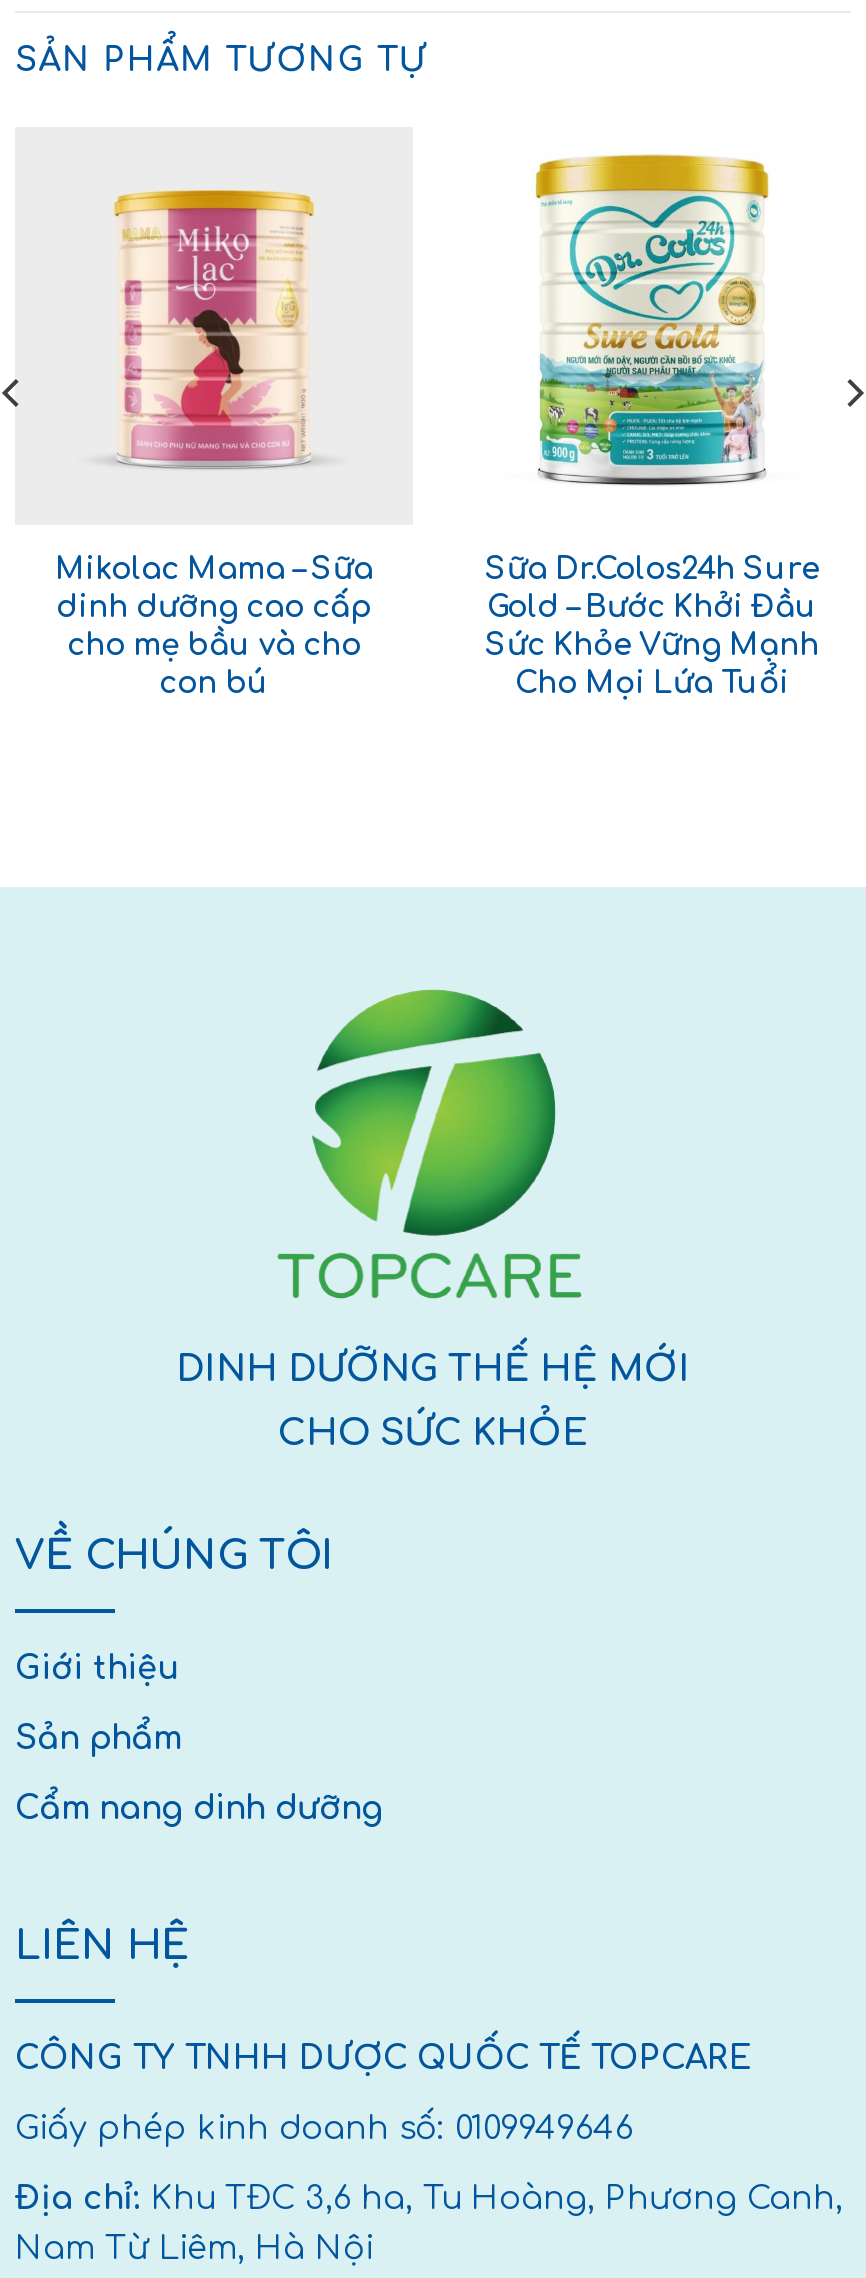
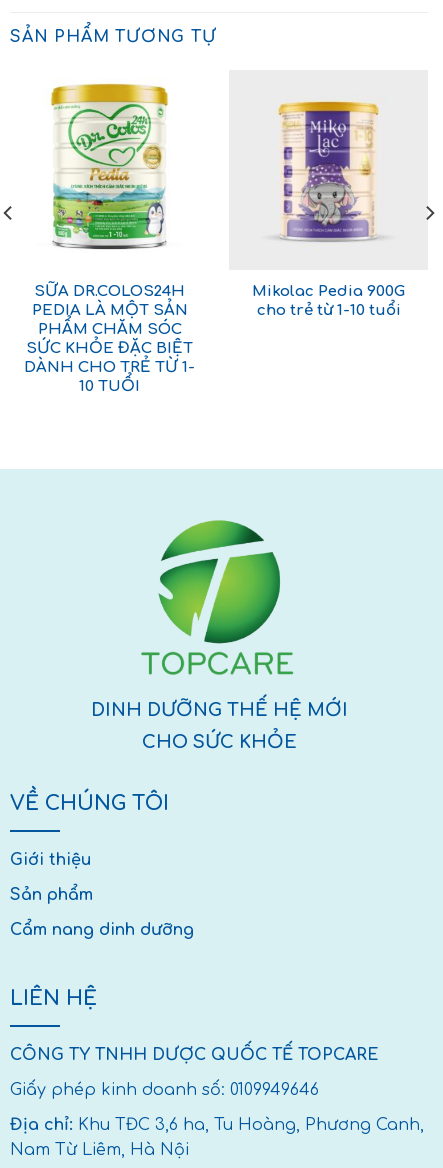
[55,155,373,701] [image] | Mikolac Mama – Sữa | dinh dưỡng cao cấp | cho mẹ bầu và cho | con bú -> [24,83,195,395] [image] | SỮA DR.COLOS24H | PEDIA LÀ MỘT SẢN | PHẨM CHĂM SÓC | SỨC KHỎE ĐẶC BIỆT | DÀNH CHO TRẺ TỪ 1- | 10 TUỔI
[485,153,819,701] [image] | Sữa Dr.Colos24h Sure | Gold – Bước Khởi Đầu | Sức Khỏe Vững Mạnh | Cho Mọi Lứa Tuổi -> [252,95,405,319] [image] | Mikolac Pedia 900G | cho trẻ từ 1-10 tuổi

